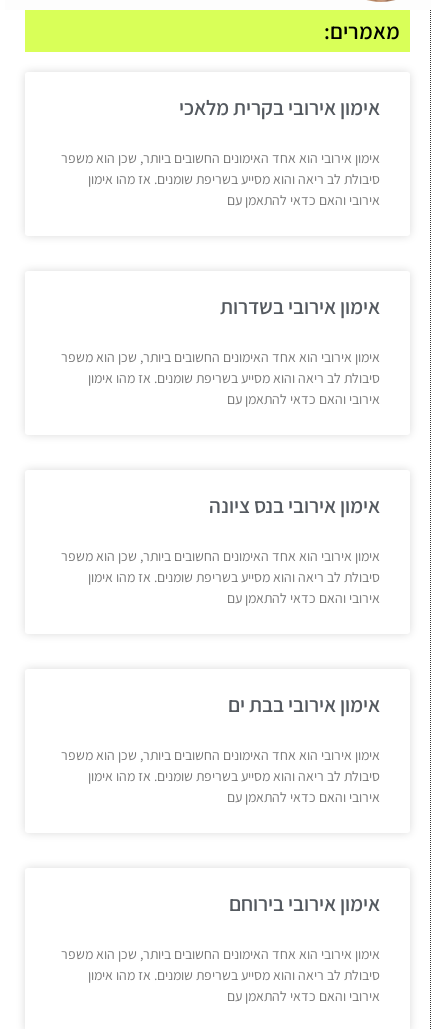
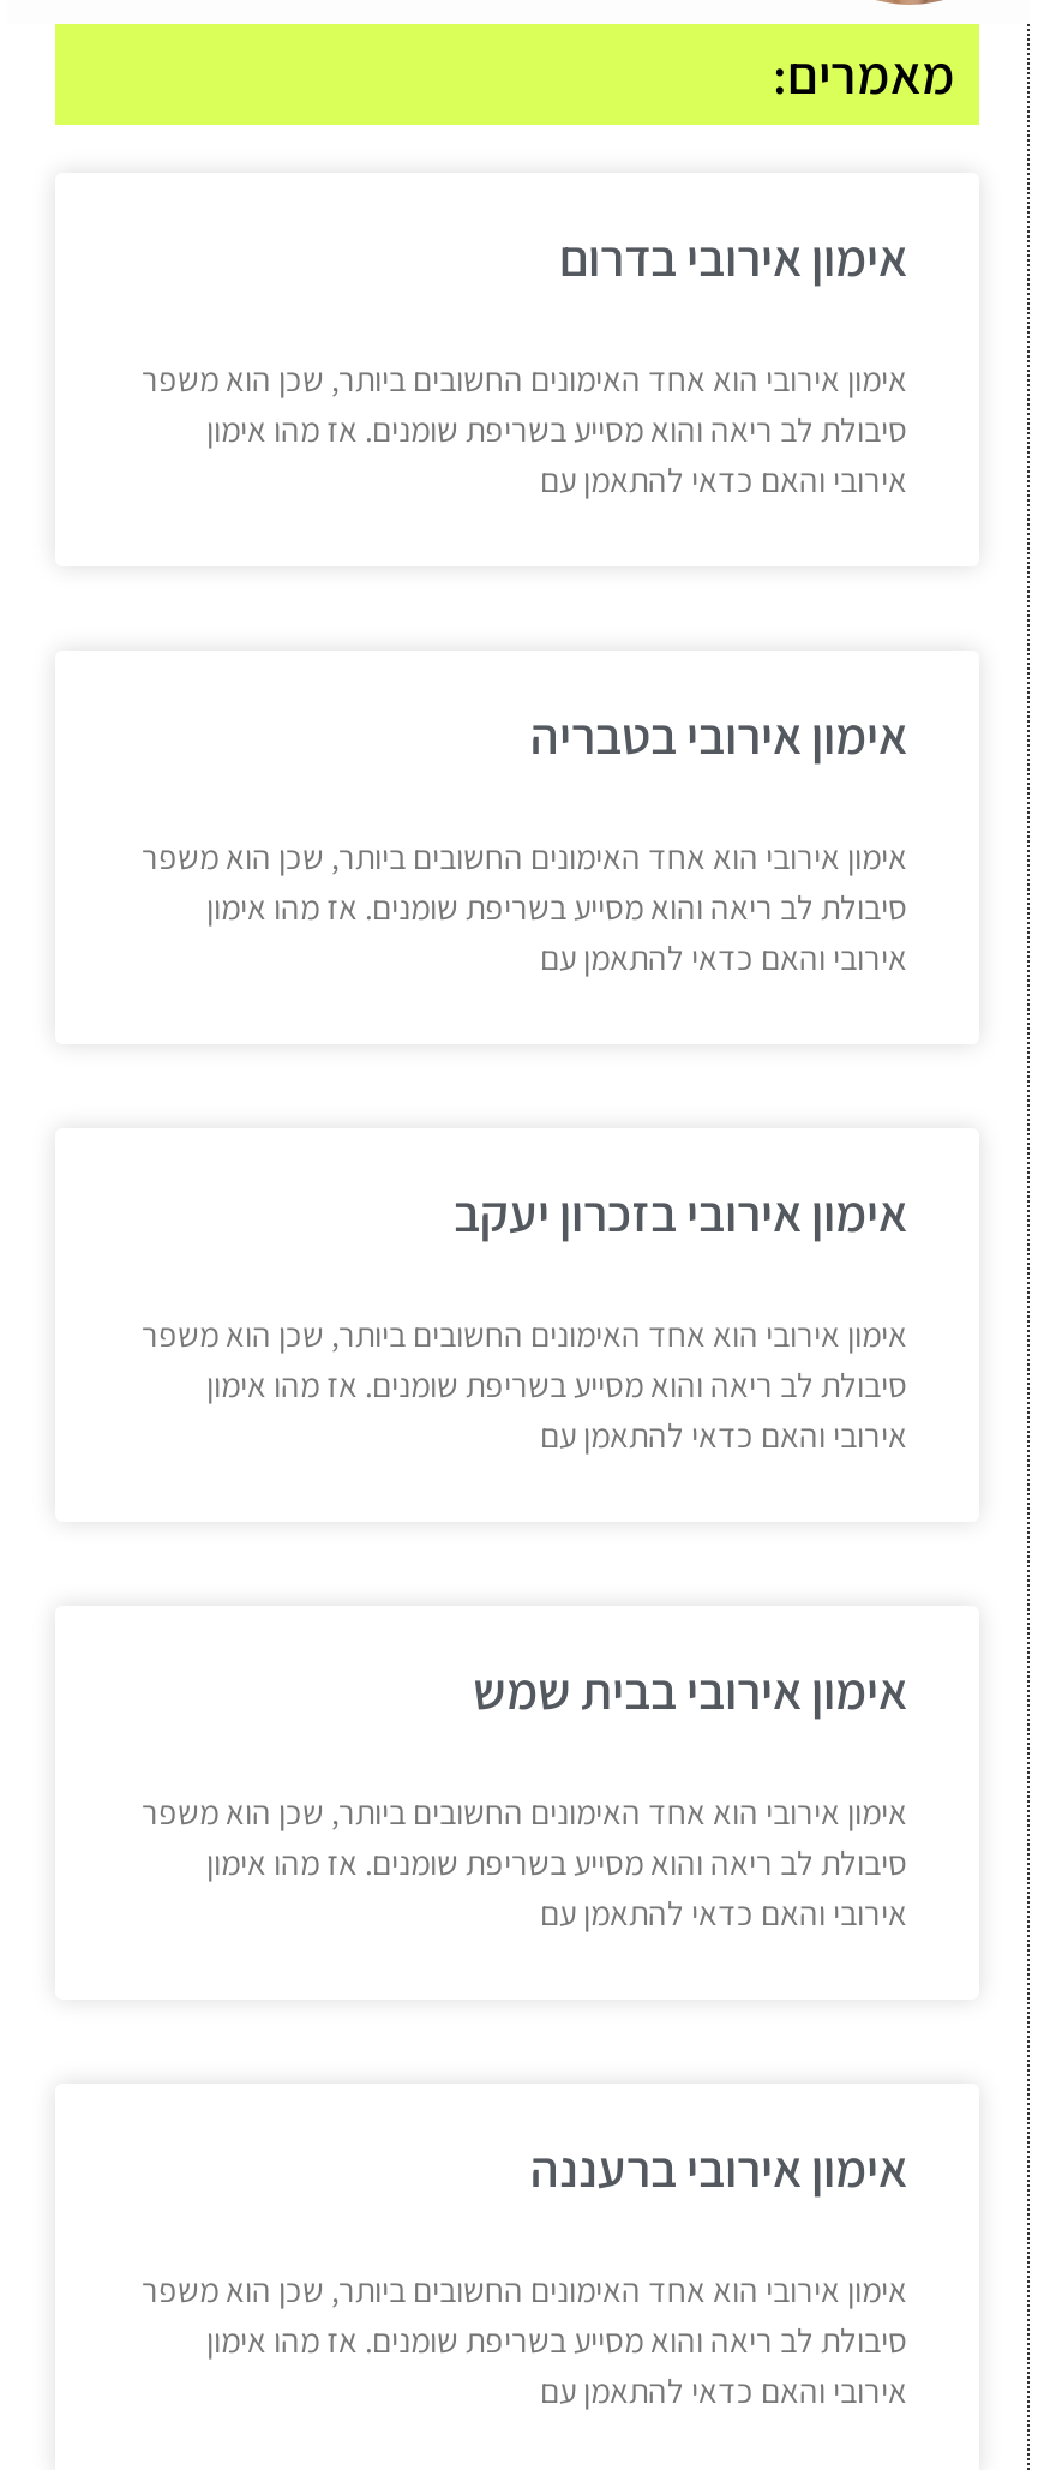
[179,94,380,121] אימון אירובי בקרית מלאכי -> [559,225,907,289] אימון אירובי בדרום
[220,293,380,320] אימון אירובי בשדרות -> [530,702,907,767] אימון אירובי בטבריה
[209,492,380,519] אימון אירובי בנס ציונה -> [454,1180,907,1245] אימון אירובי בזכרון יעקב
[228,691,380,718] אימון אירובי בבת ים -> [473,1658,907,1723] אימון אירובי בבית שמש
[229,890,380,917] אימון אירובי בירוחם -> [530,2135,907,2200] אימון אירובי ברעננה

